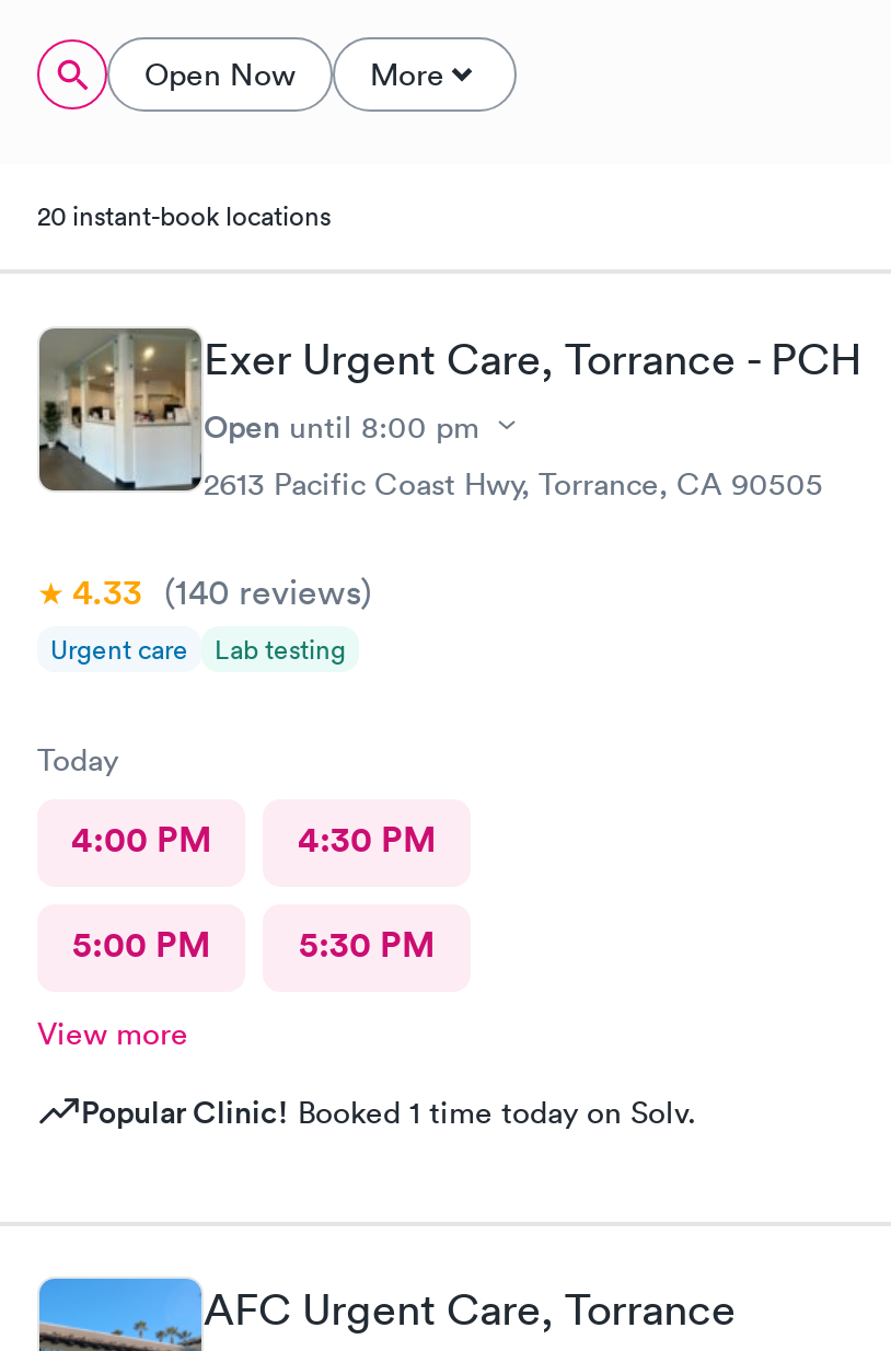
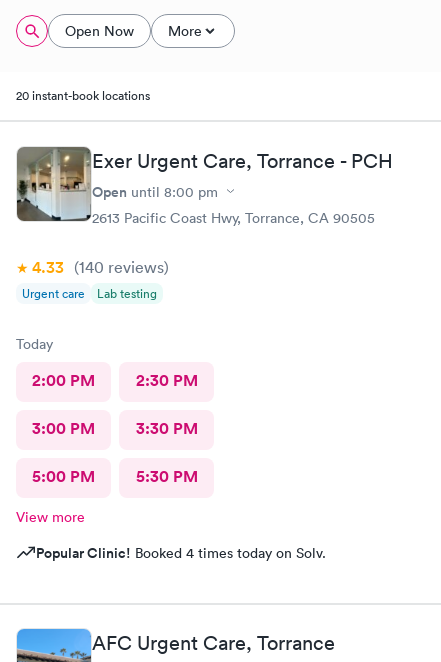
[71,816,436,862] 4:00 PM | 4:30 PM -> [32,369,197,438] 2:00 PM | 2:30 PM | 3:00 PM | 3:30 PM
[81,1089,696,1133] Popular Clinic! Booked 1 time today on Solv. -> [36,542,326,562] Popular Clinic! Booked 4 times today on Solv.

